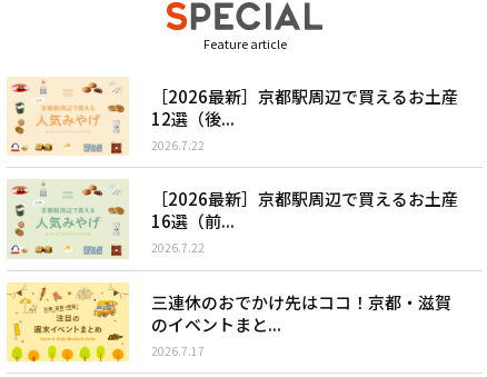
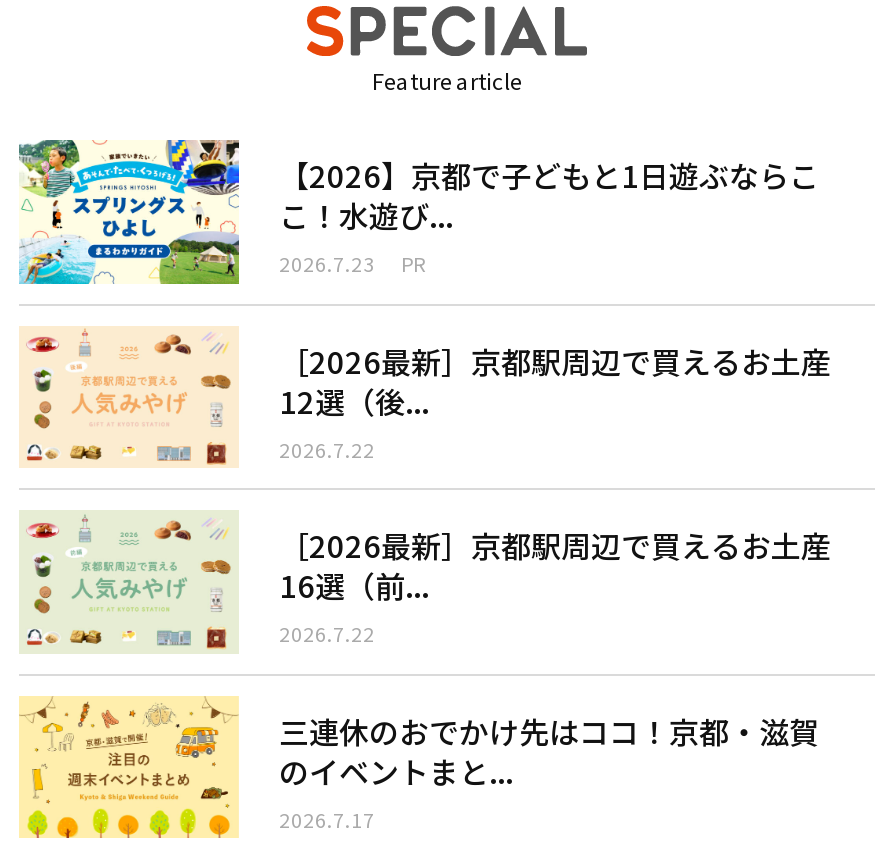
none -> [17,138,819,286] [image] | 【2026】京都で子どもと1日遊ぶならこ | こ！水遊び... | 2026.7.23 | PR

